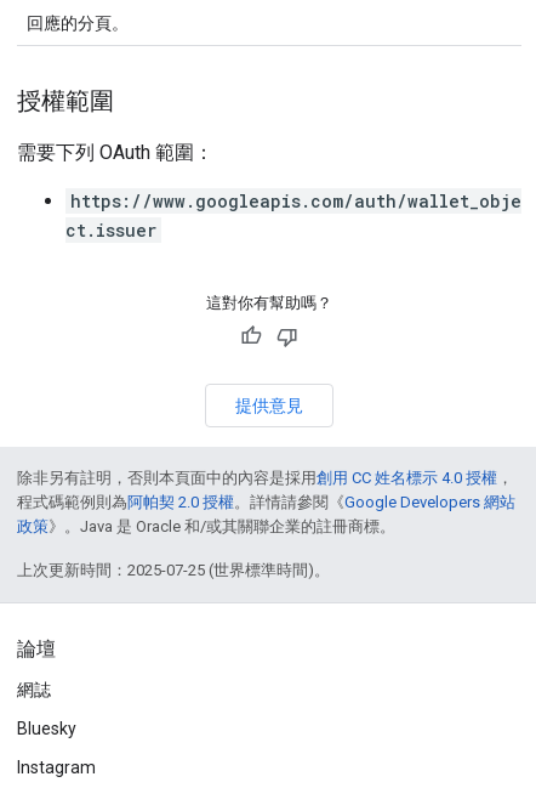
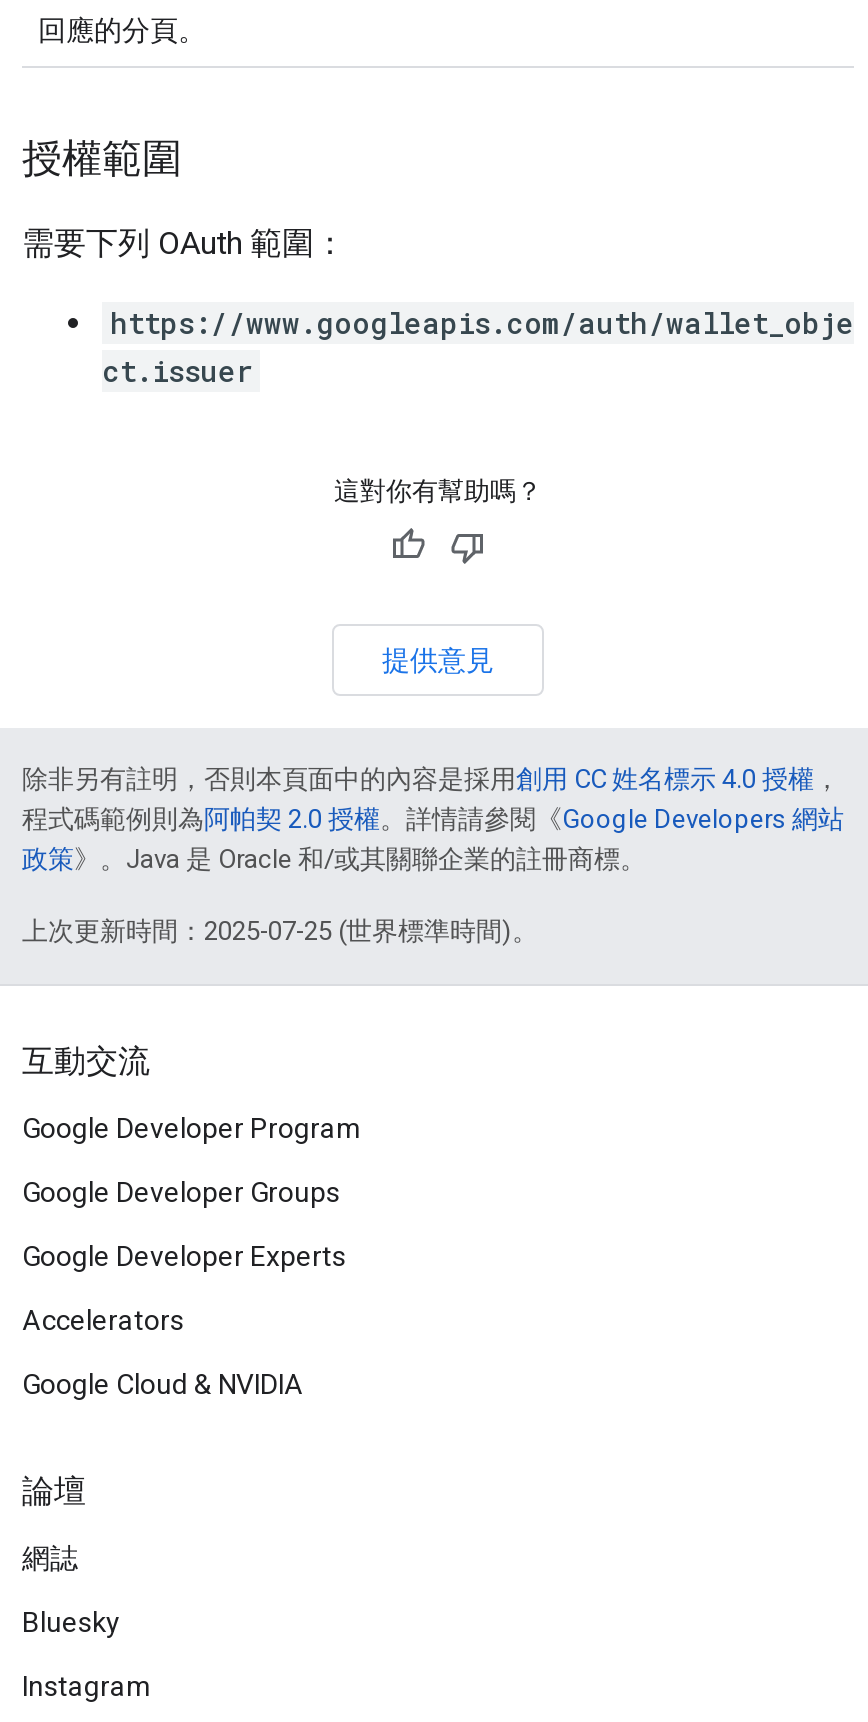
none -> [22,1042,362,1400] 互動交流 | Google Developer Program | Google Developer Groups | Google Developer Experts | Accelerators | Google Cloud & NVIDIA

